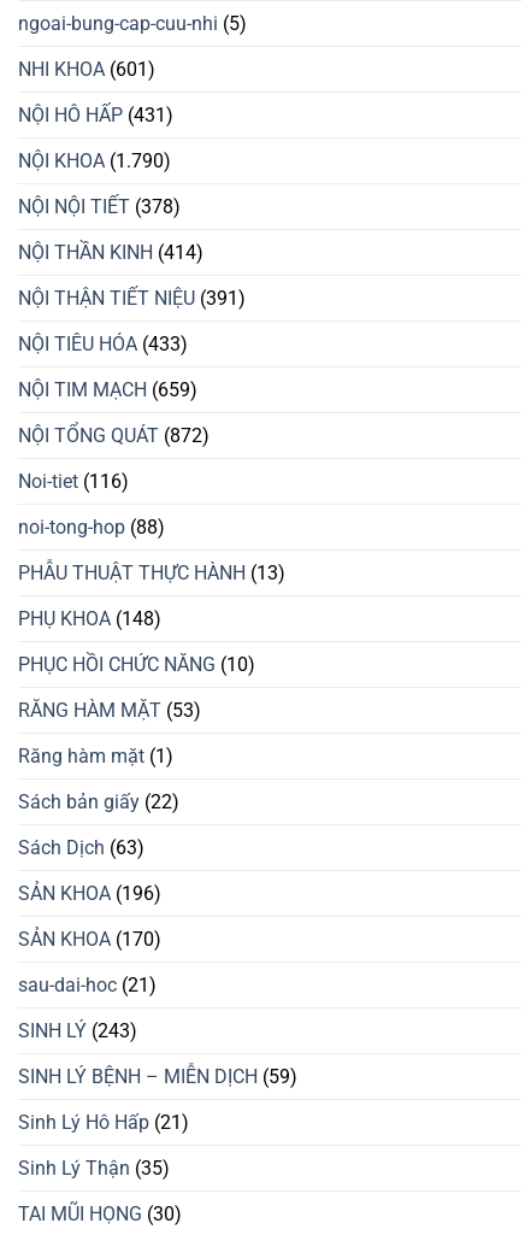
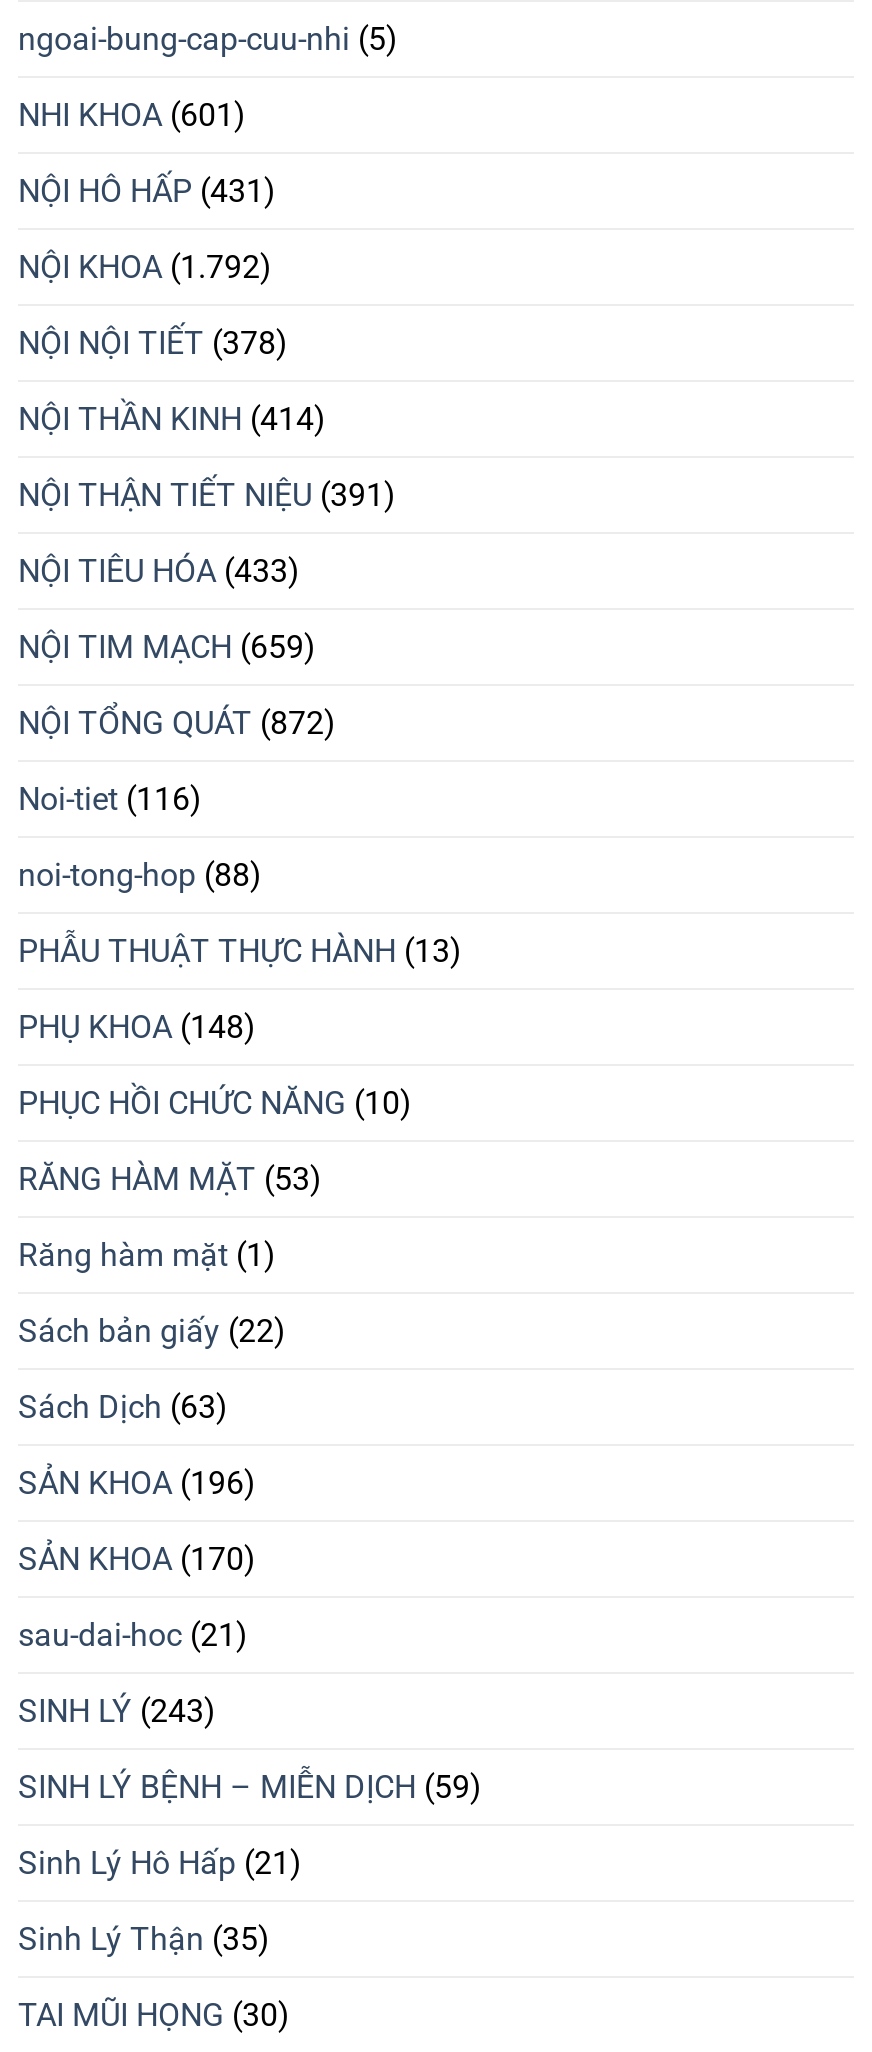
[18,149,171,172] NỘI KHOA (1.790) -> [18,247,272,285] NỘI KHOA (1.792)

